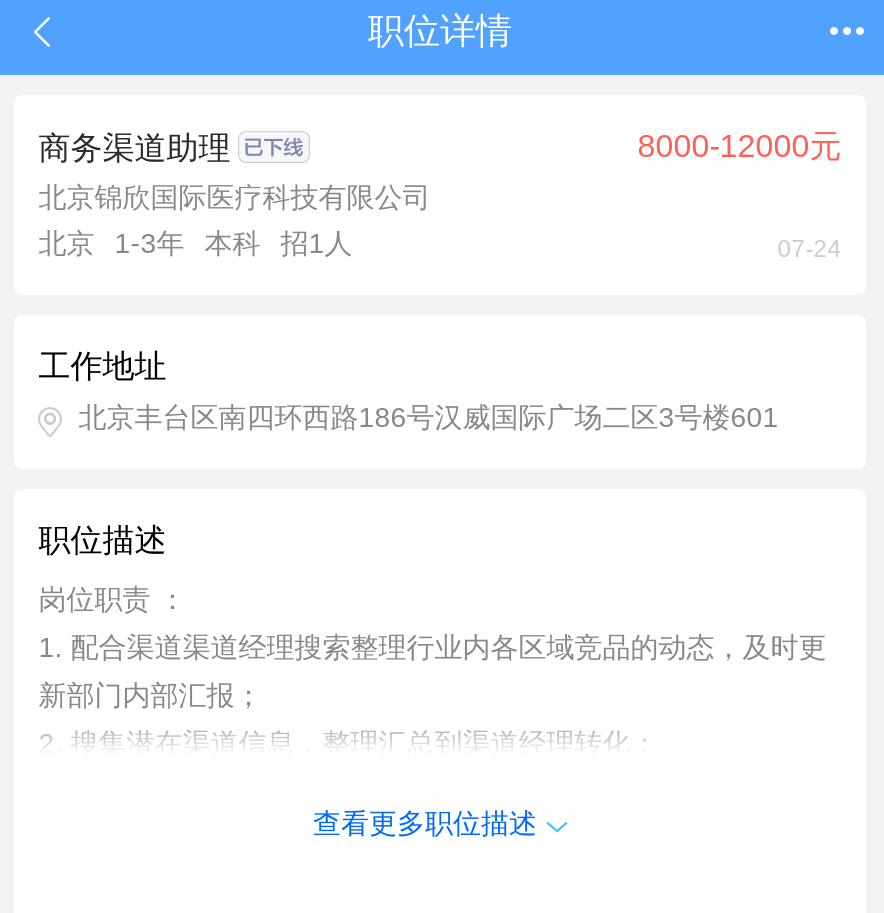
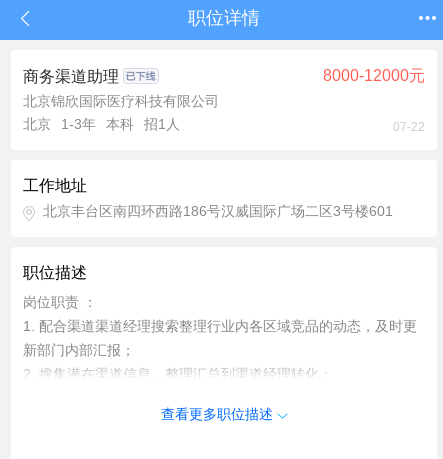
[778,235,842,263] 07-24 -> [393,120,425,134] 07-22

